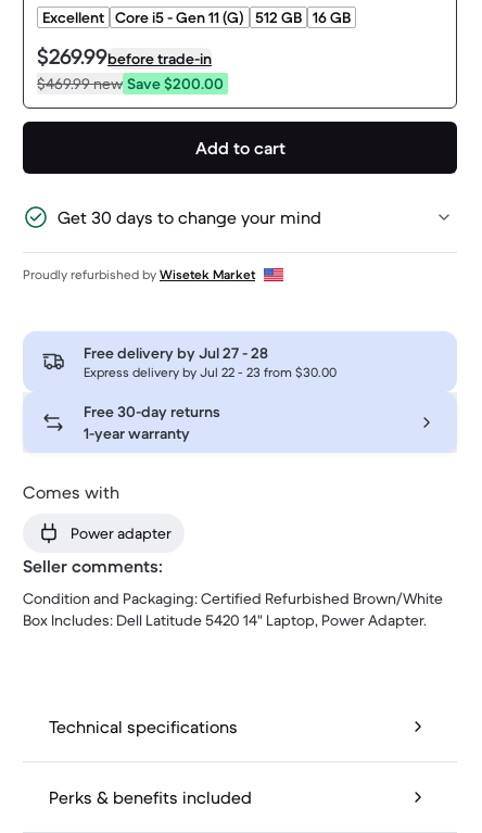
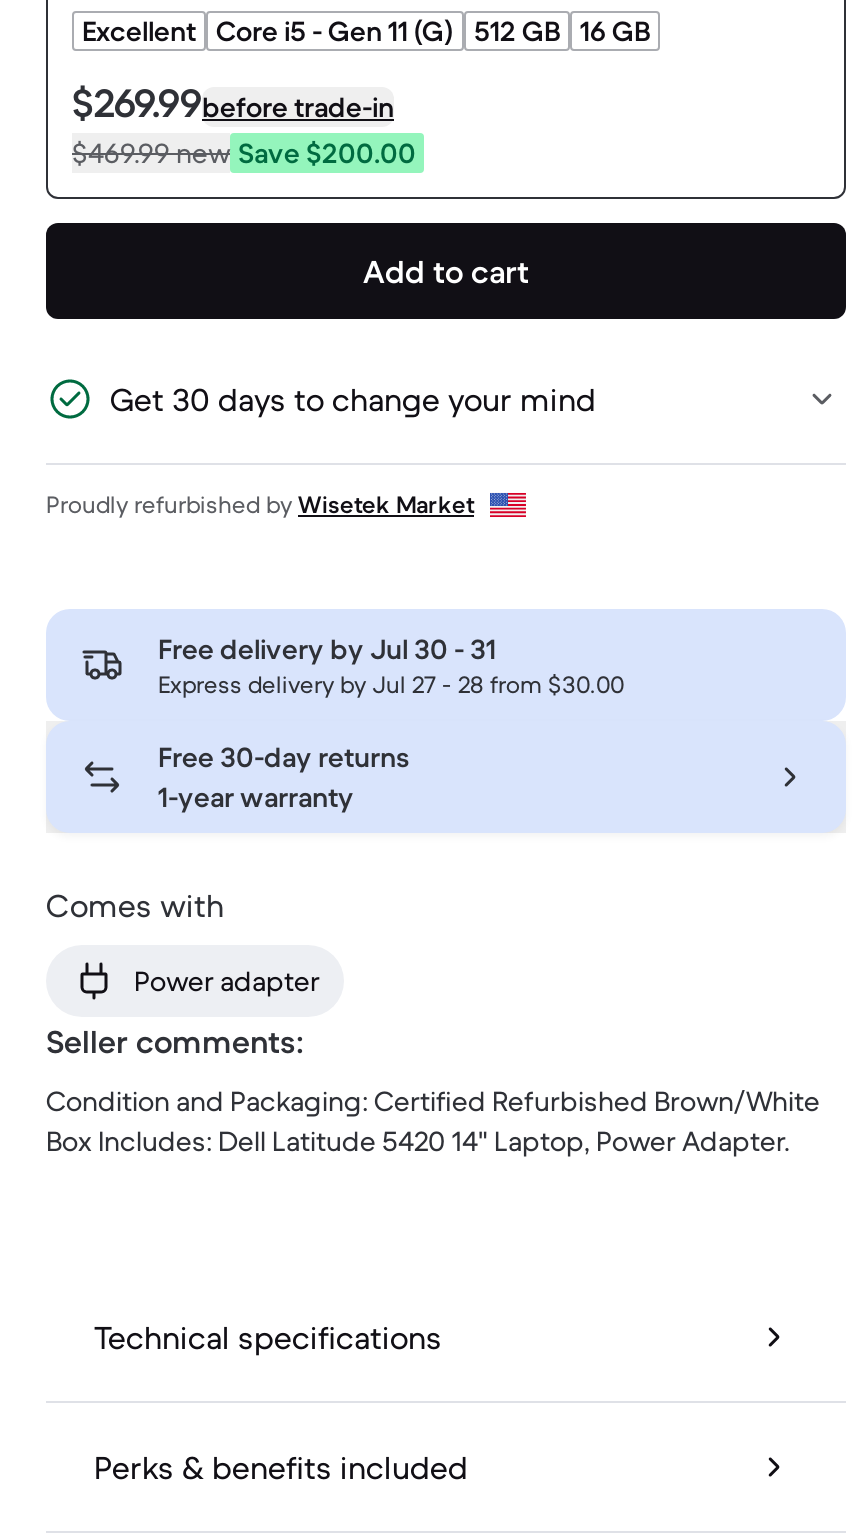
[84,344,268,363] Free delivery by Jul 27 - 28 -> [158,632,496,668] Free delivery by Jul 30 - 31
[84,364,337,381] Express delivery by Jul 22 - 23 from $30.00 -> [158,670,624,700] Express delivery by Jul 27 - 28 from $30.00

